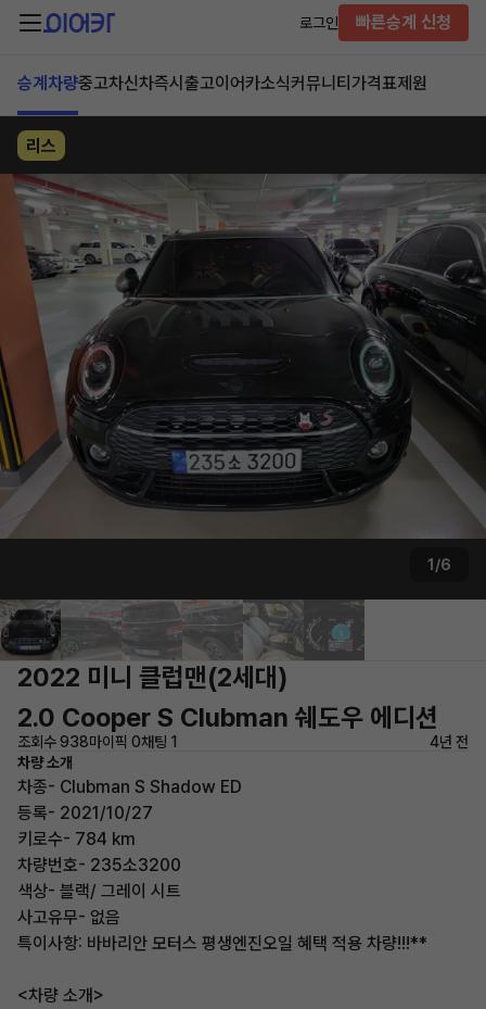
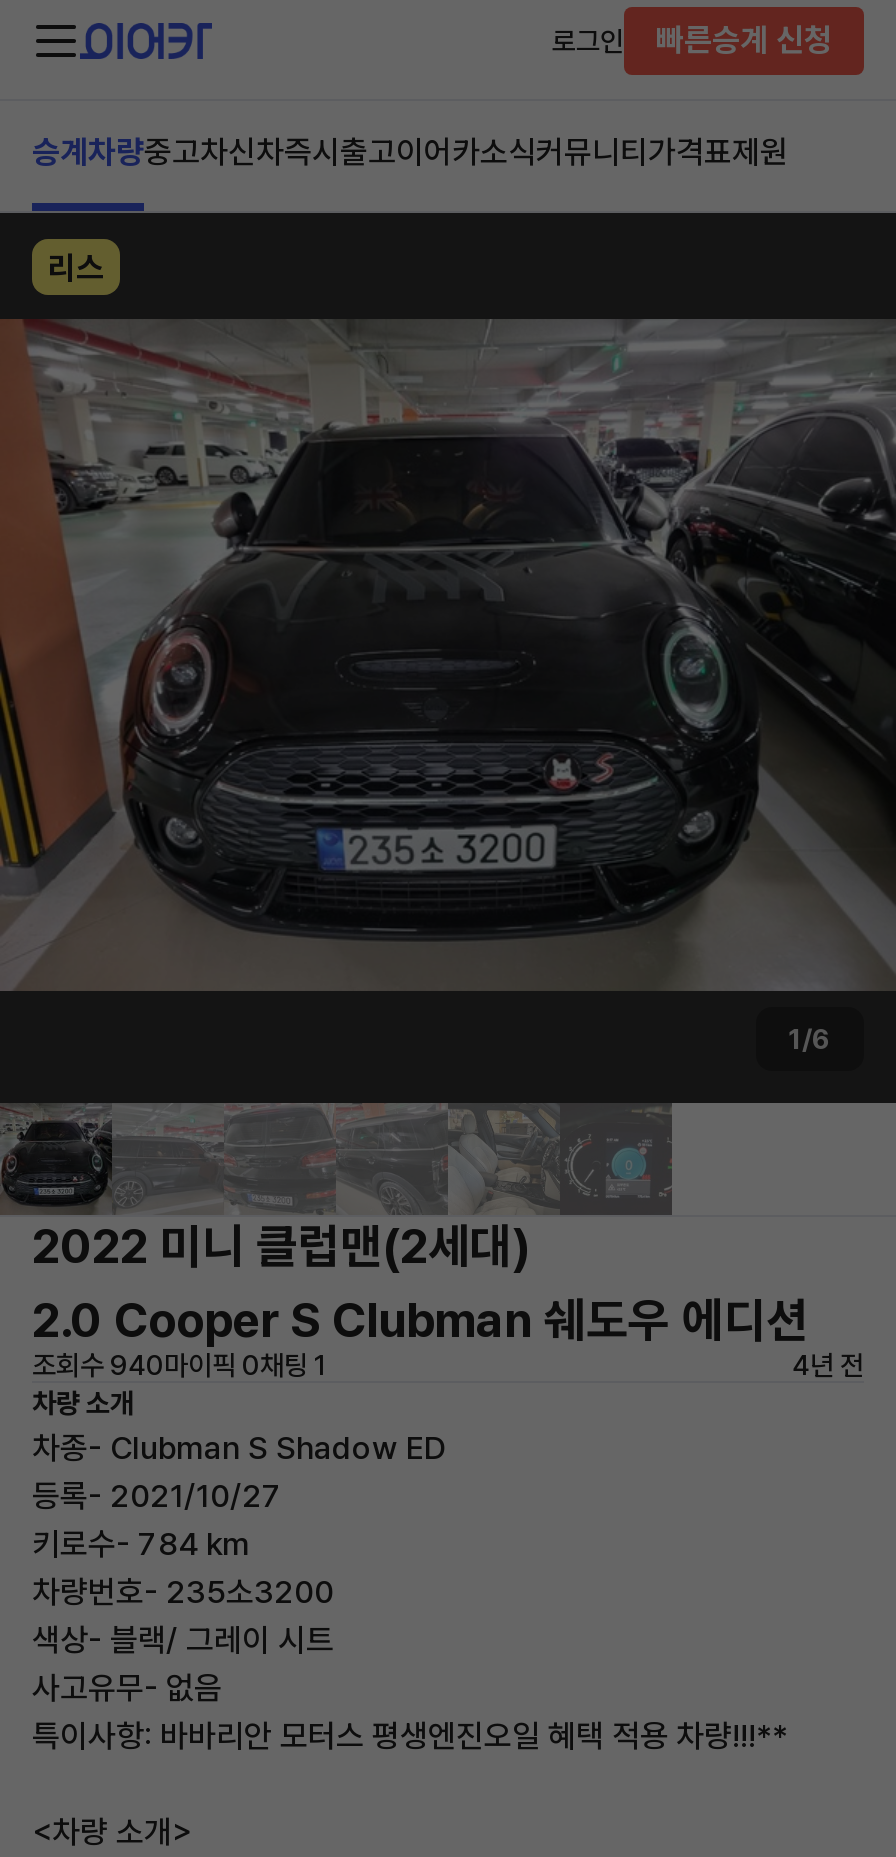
[17,733,178,751] 조회수 938마이픽 0채팅 1 -> [32,1349,328,1381] 조회수 940마이픽 0채팅 1

